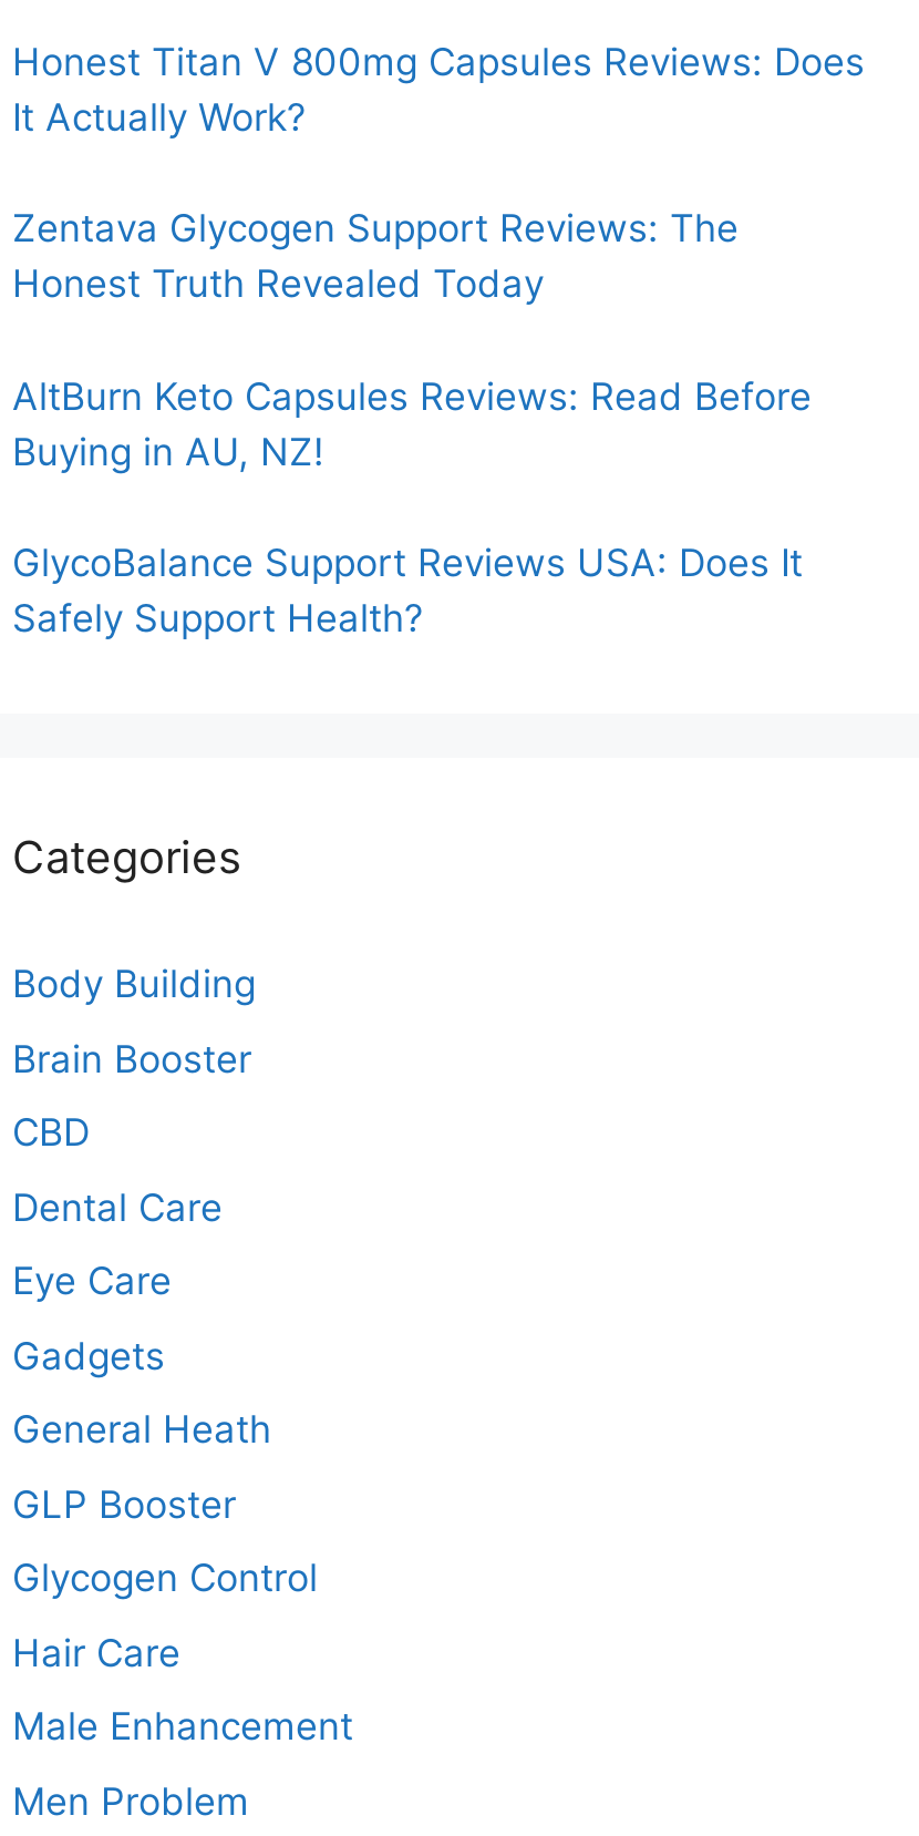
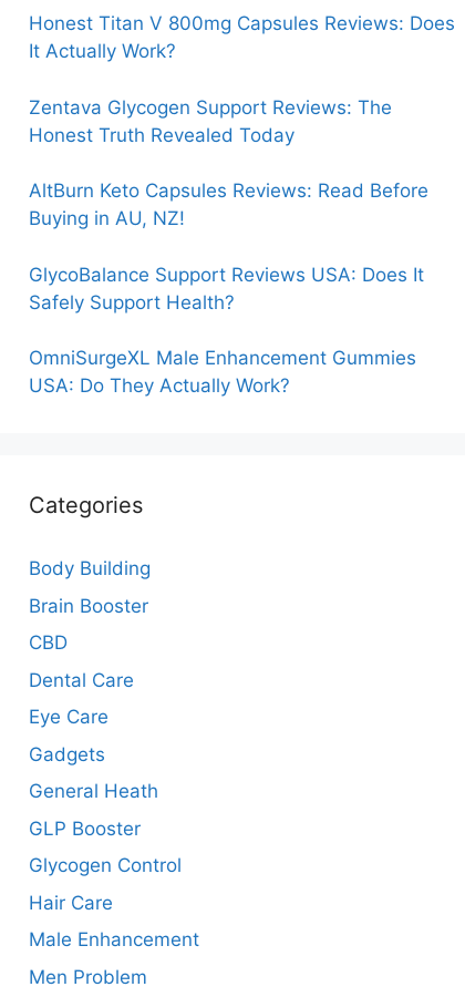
none -> [29,347,416,397] OmniSurgeXL Male Enhancement Gummies | USA: Do They Actually Work?

